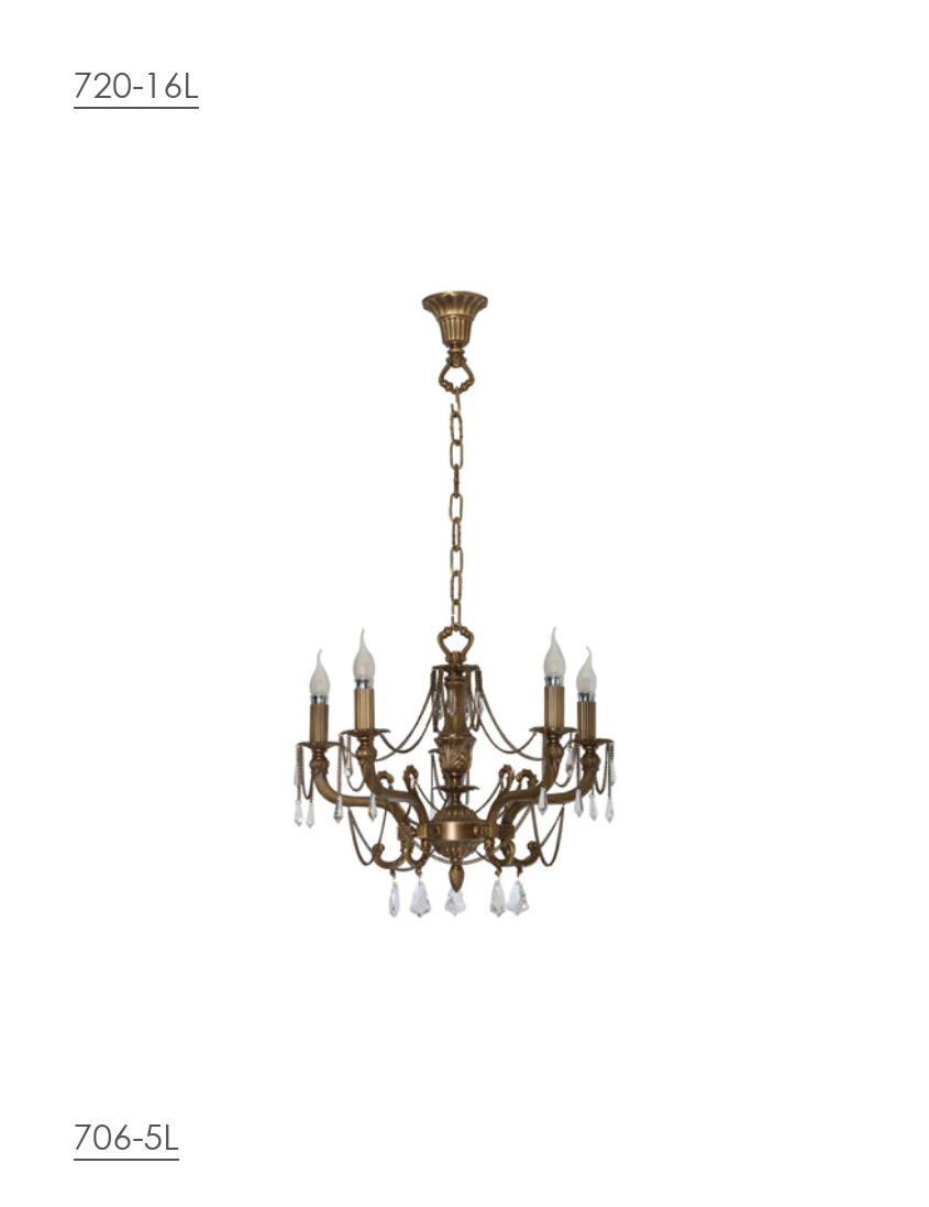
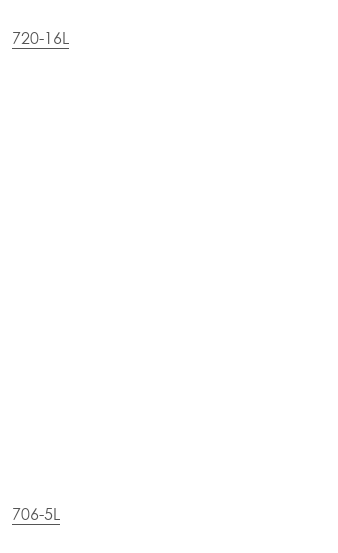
[294,288,617,920] [image] -> none

